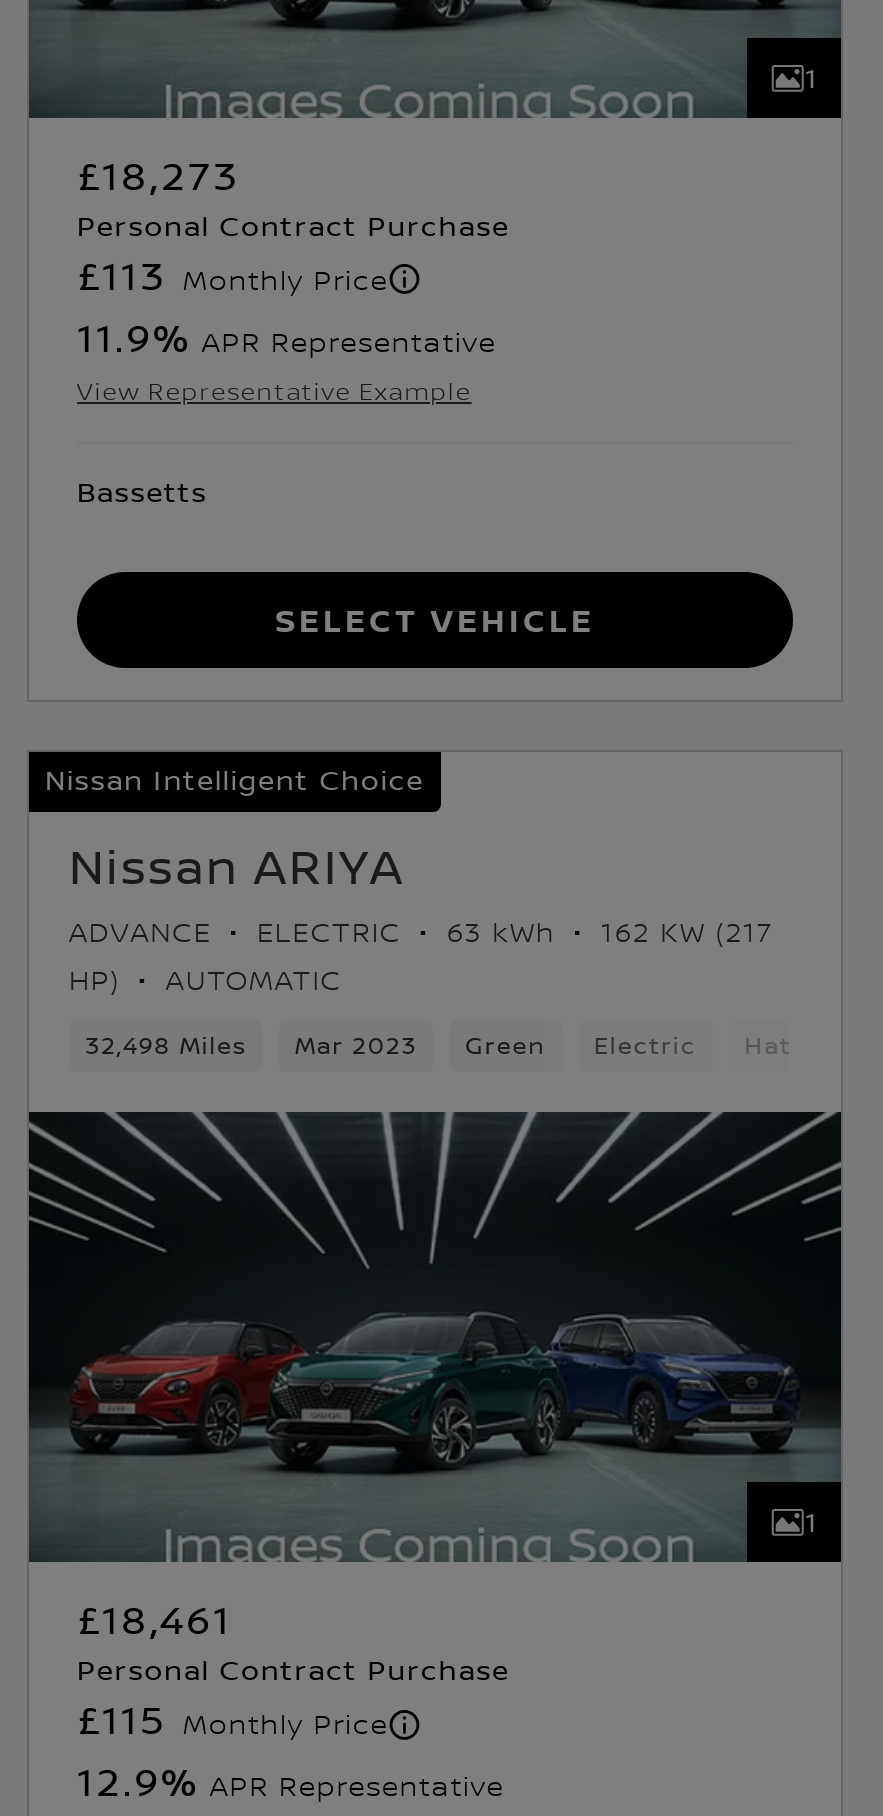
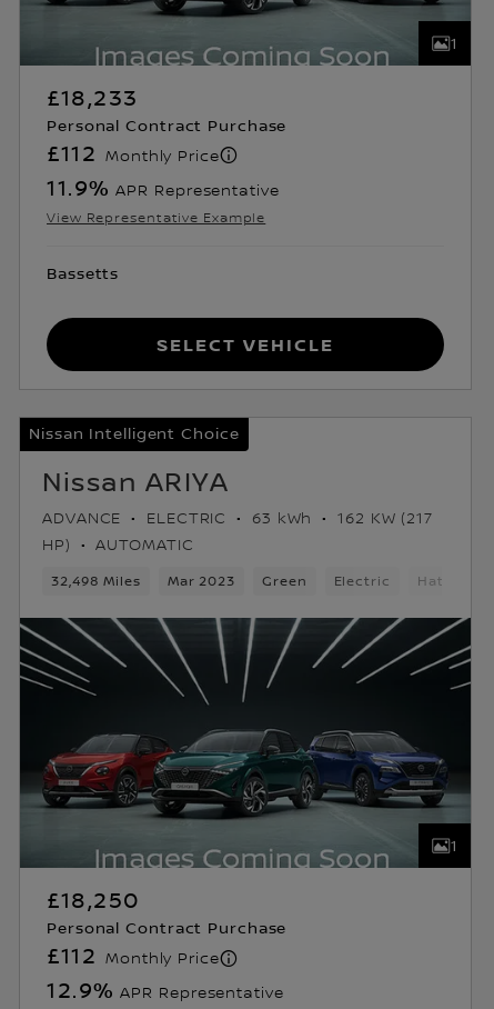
[77,147,240,201] £18,273 -> [47,82,138,112] £18,233
[77,247,388,301] £113 Monthly Price -> [47,137,219,167] £112 Monthly Price
[77,1593,232,1647] £18,461 -> [47,885,140,915] £18,250
[77,1693,388,1747] £115 Monthly Price -> [47,940,219,970] £112 Monthly Price

